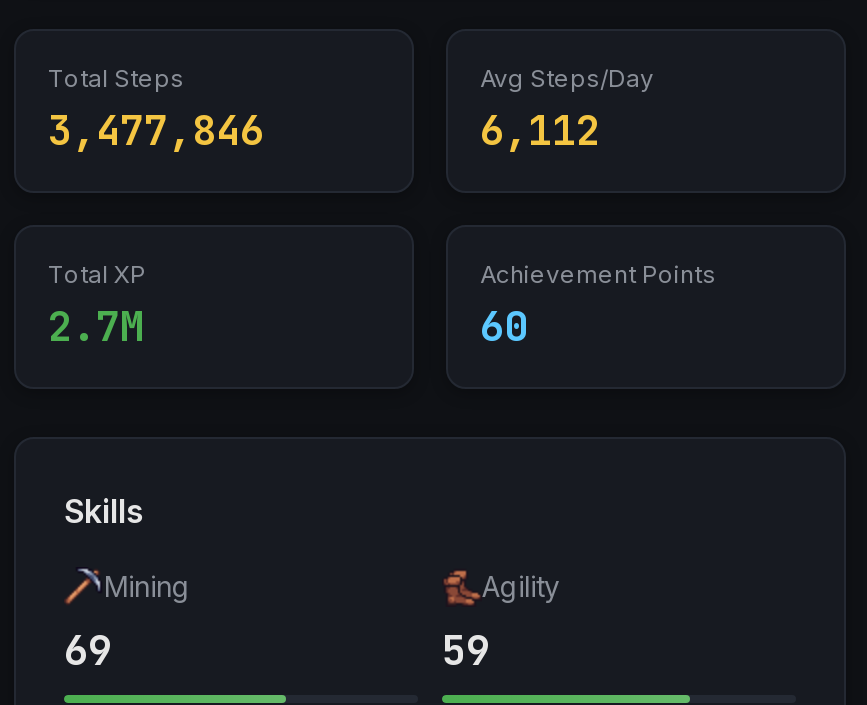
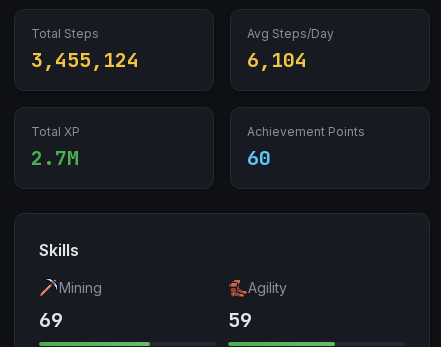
[48,105,264,157] 3,477,846 -> [31,47,139,73] 3,455,124
[480,105,600,157] 6,112 -> [247,47,307,73] 6,104

